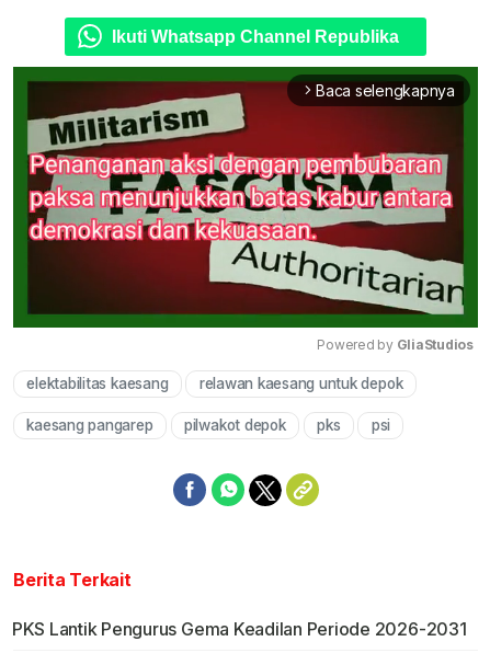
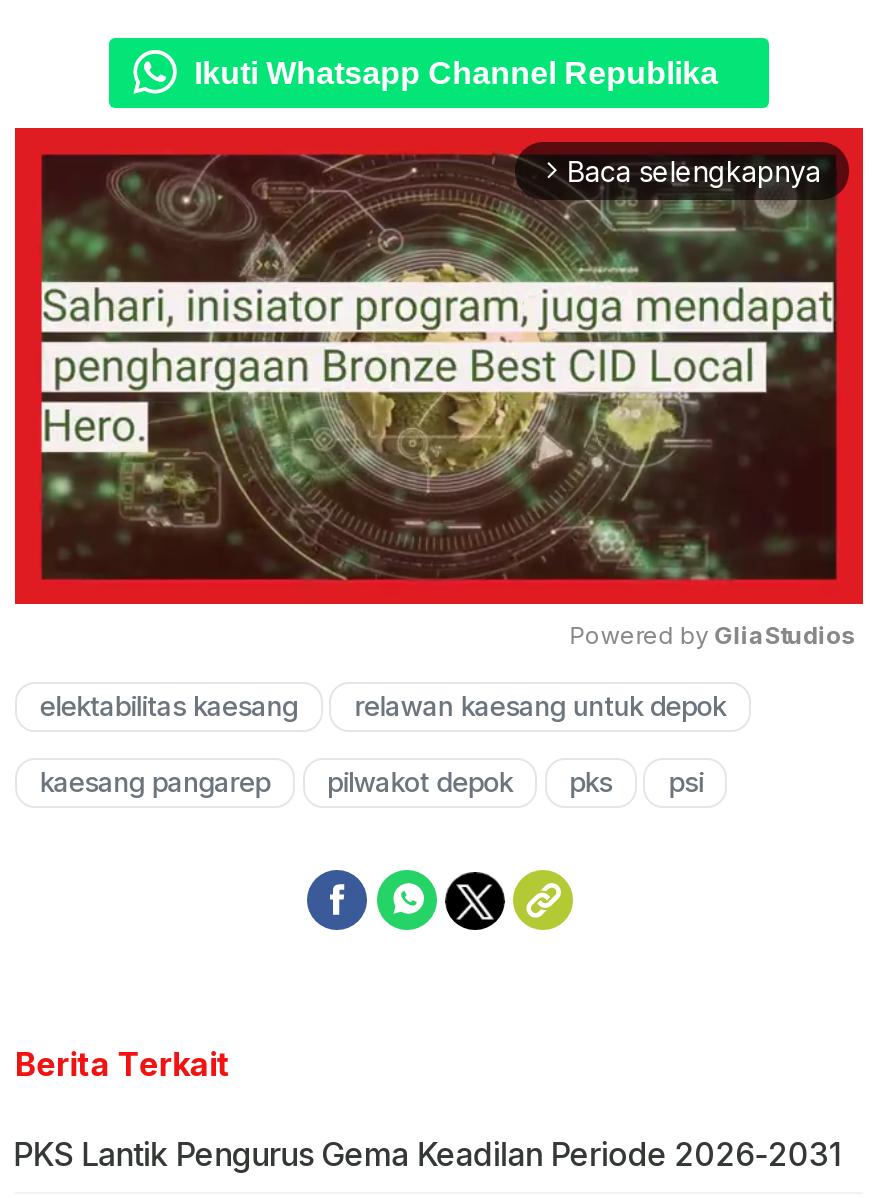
[12,66,479,329] [image] -> [13,126,865,606] [image]

